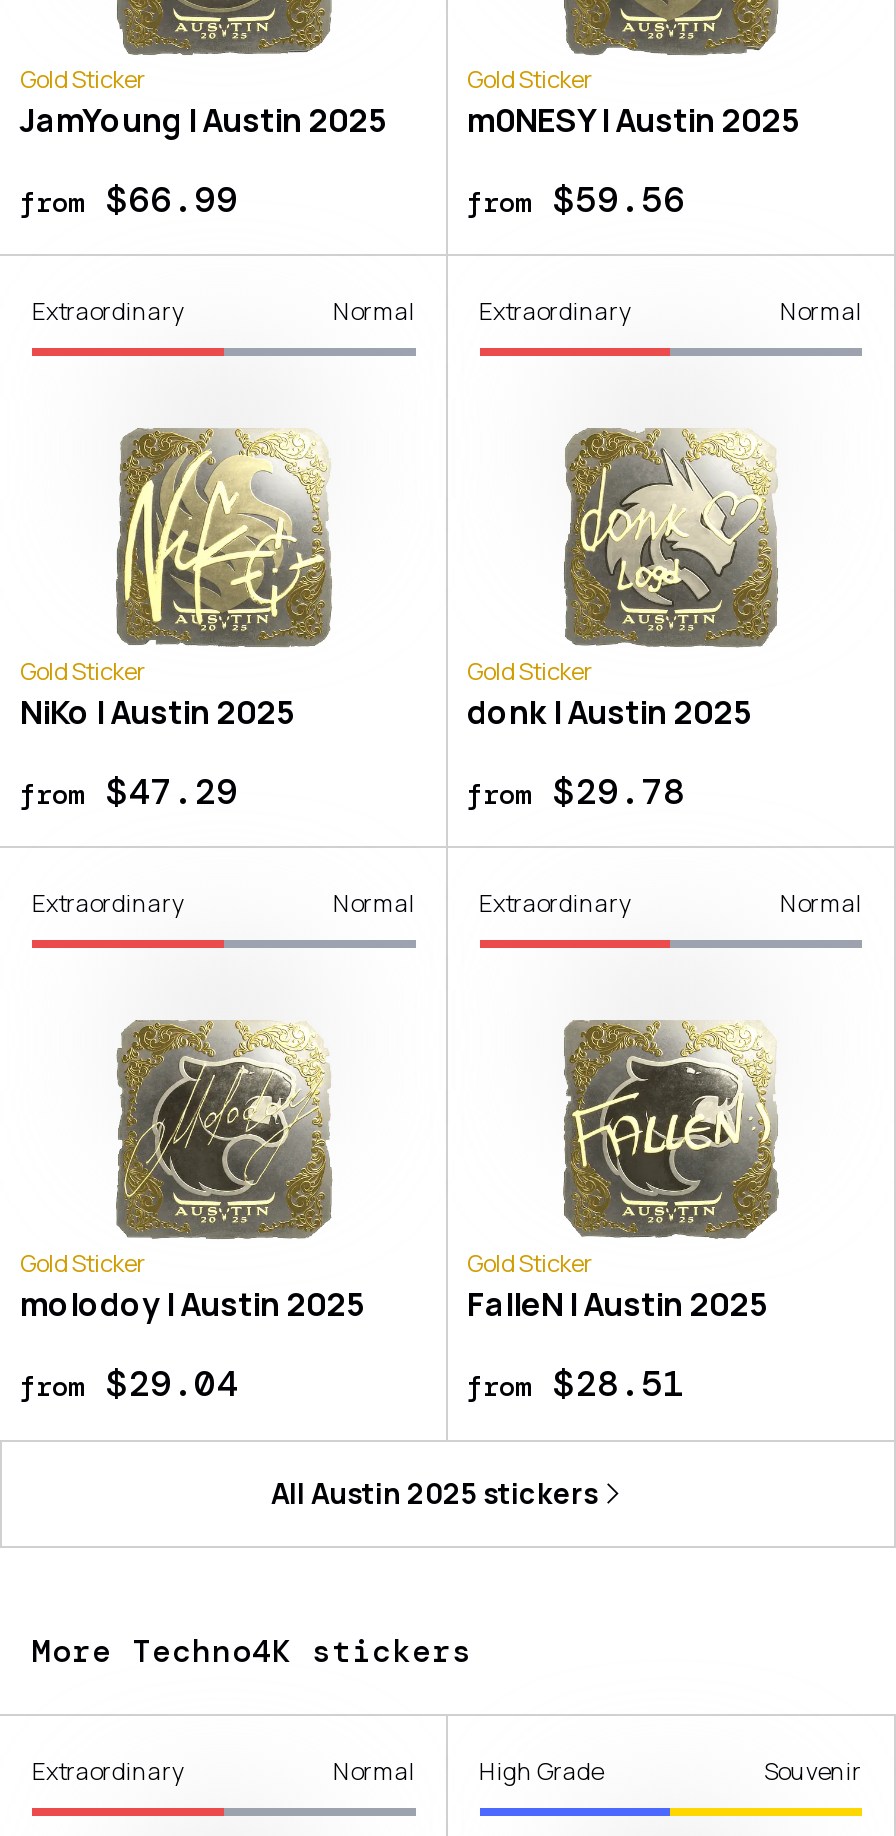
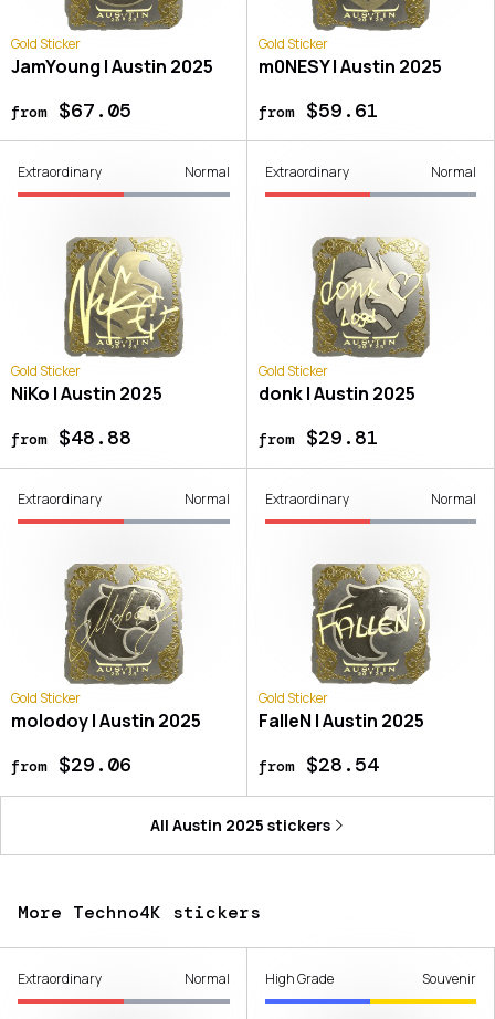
[20,176,238,224] from $66.99 -> [11,97,131,124] from $67.05
[467,176,685,224] from $59.56 -> [258,97,378,124] from $59.61
[20,768,238,816] from $47.29 -> [11,424,131,451] from $48.88
[467,768,685,816] from $29.78 -> [258,424,378,451] from $29.81
[20,1359,238,1407] from $29.04 -> [11,751,131,778] from $29.06
[467,1359,685,1407] from $28.51 -> [258,751,378,778] from $28.54

